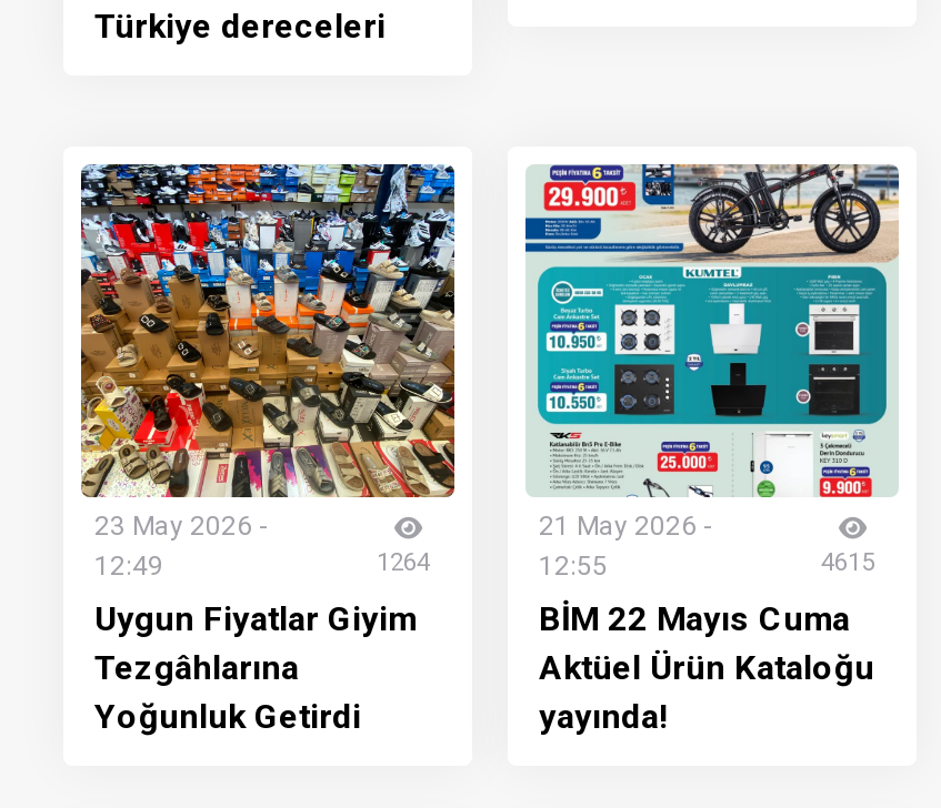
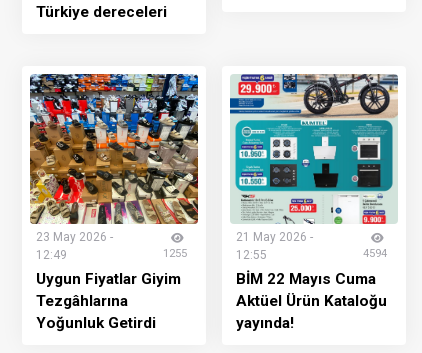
[377,548,430,577] 1264 -> [163,247,187,260] 1255
[821,548,874,577] 4615 -> [363,247,387,260] 4594

